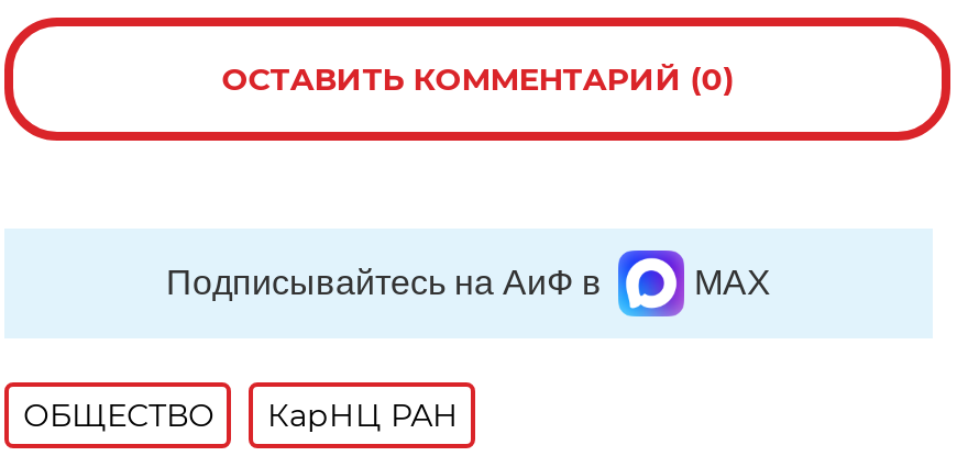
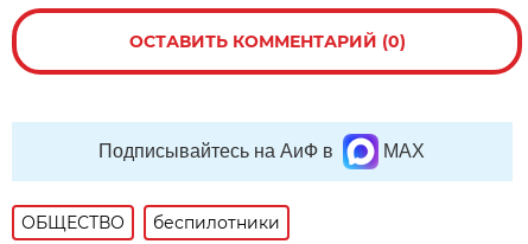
[267,396,458,435] КарНЦ РАН -> [154,212,280,233] беспилотники

